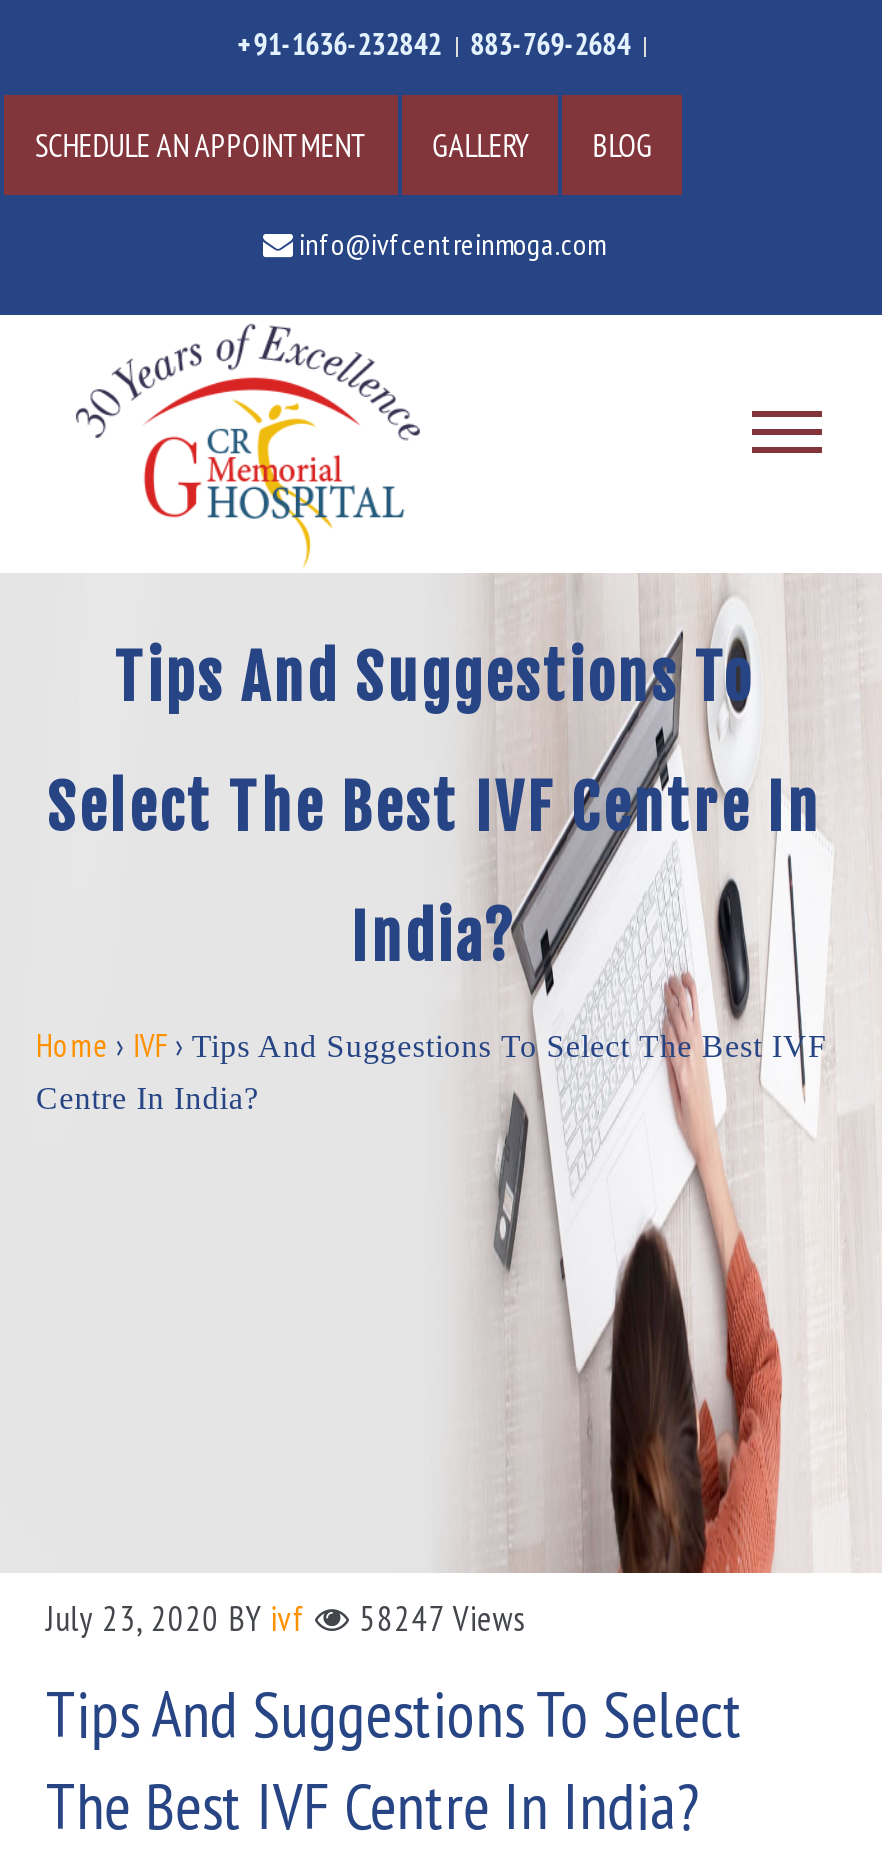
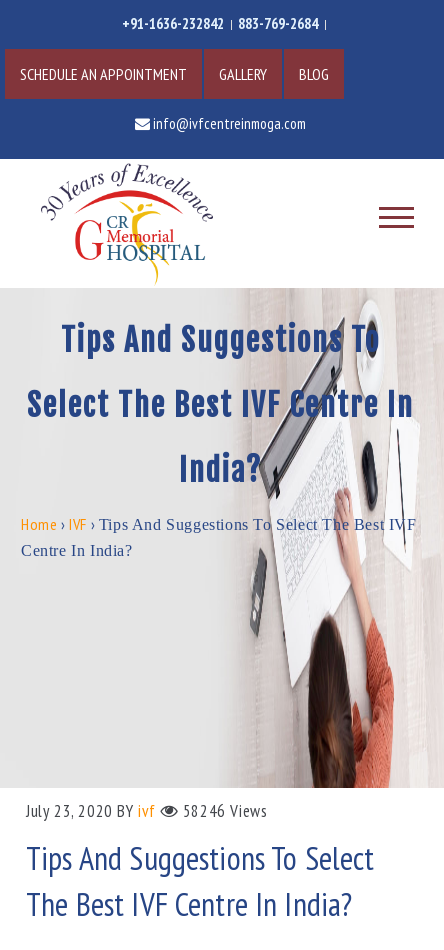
[46,1597,527,1641] July 23, 2020 BY ivf 58247 Views -> [26,800,267,822] July 23, 2020 BY ivf 58246 Views

